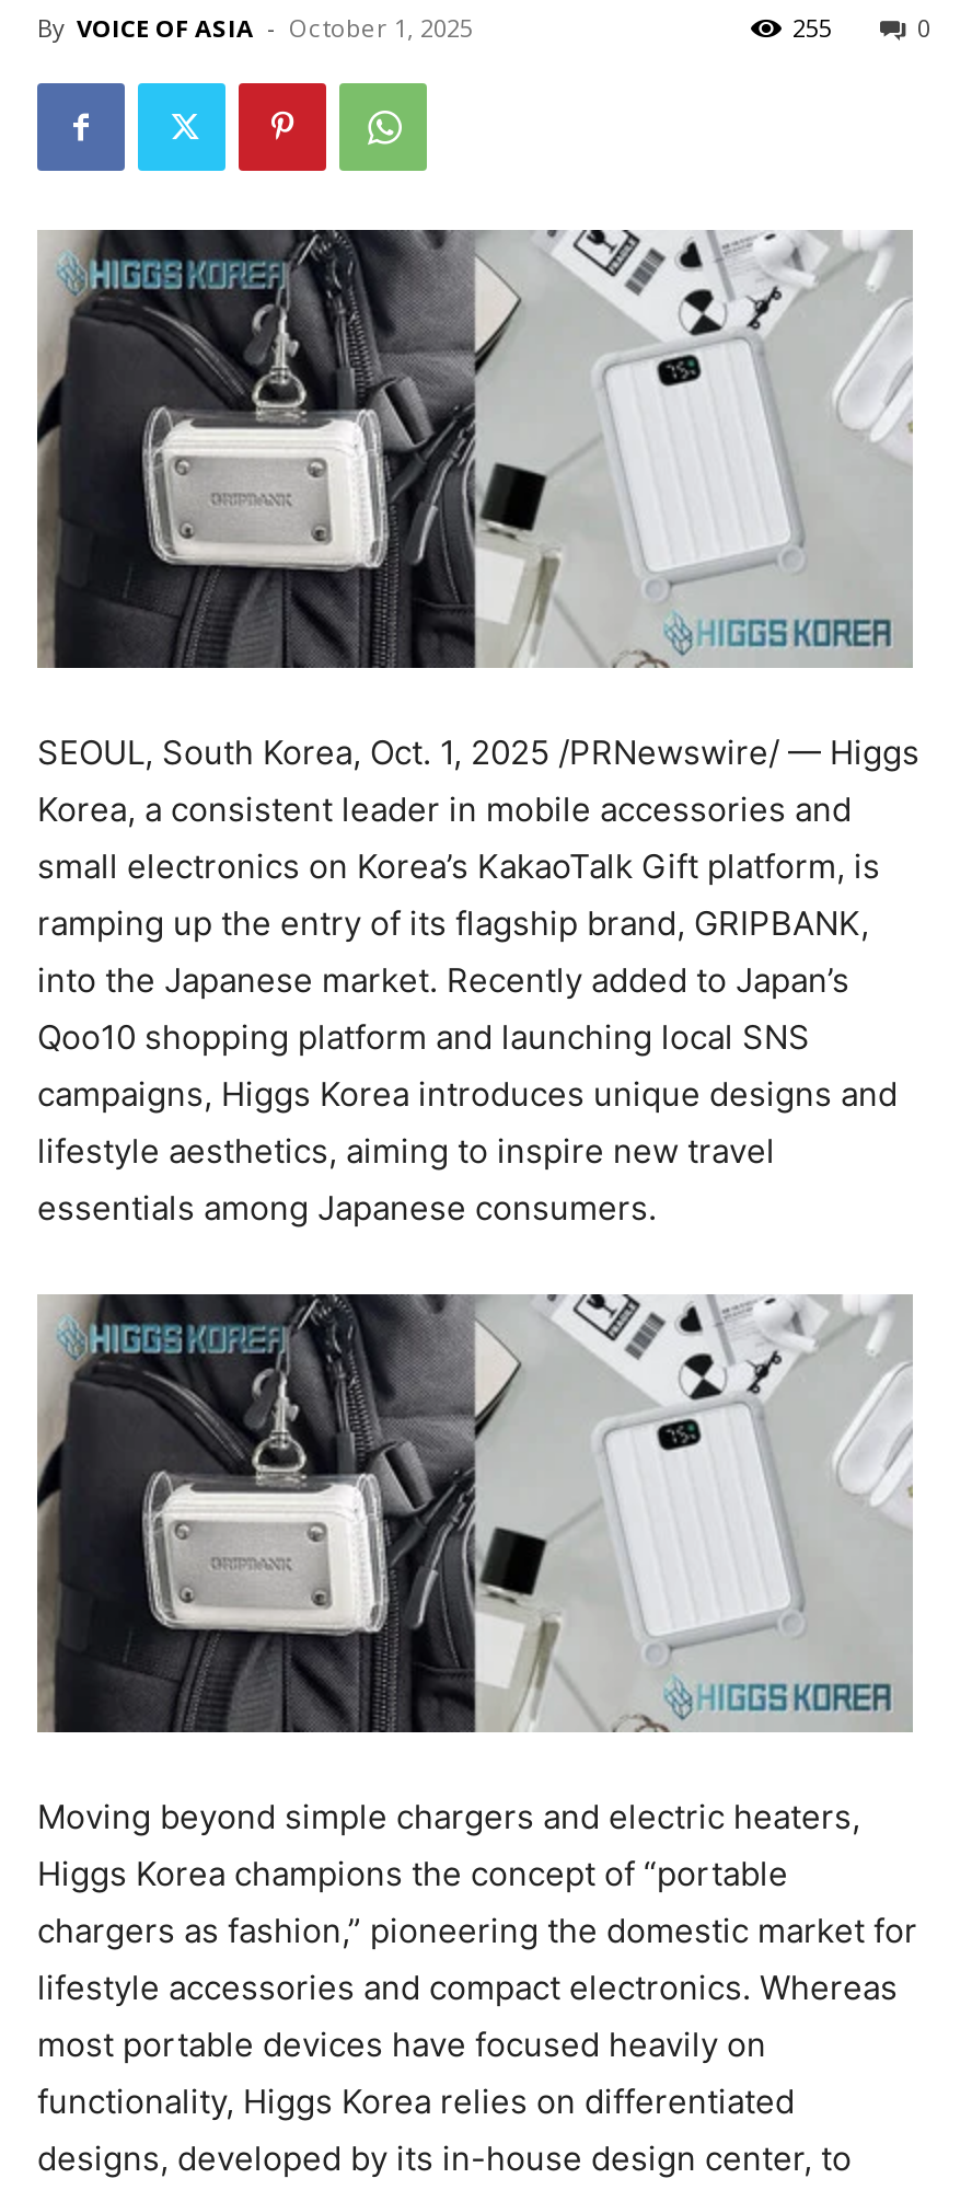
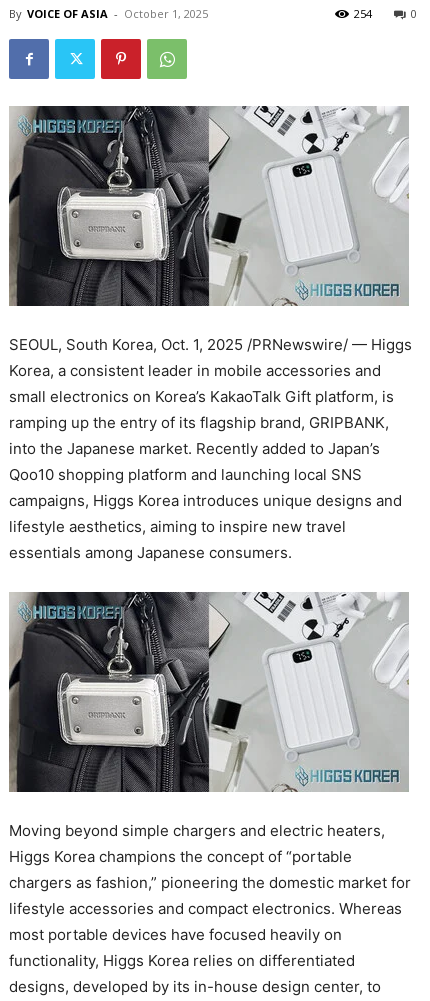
[792,11,832,44] 255 -> [354,6,372,21] 254

